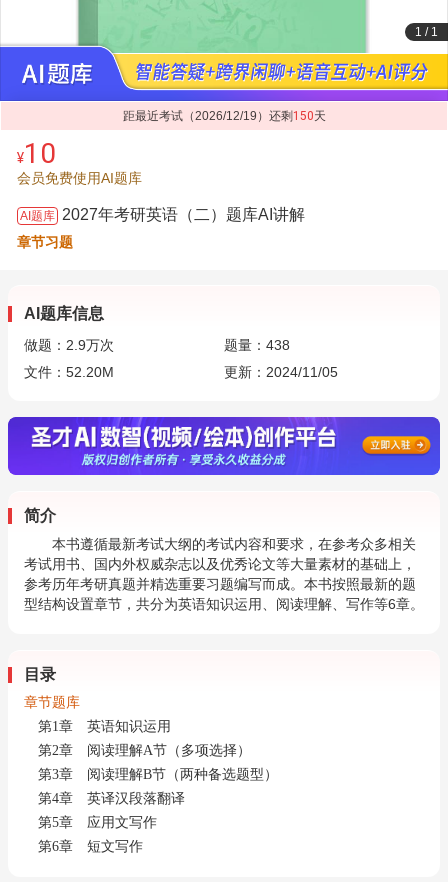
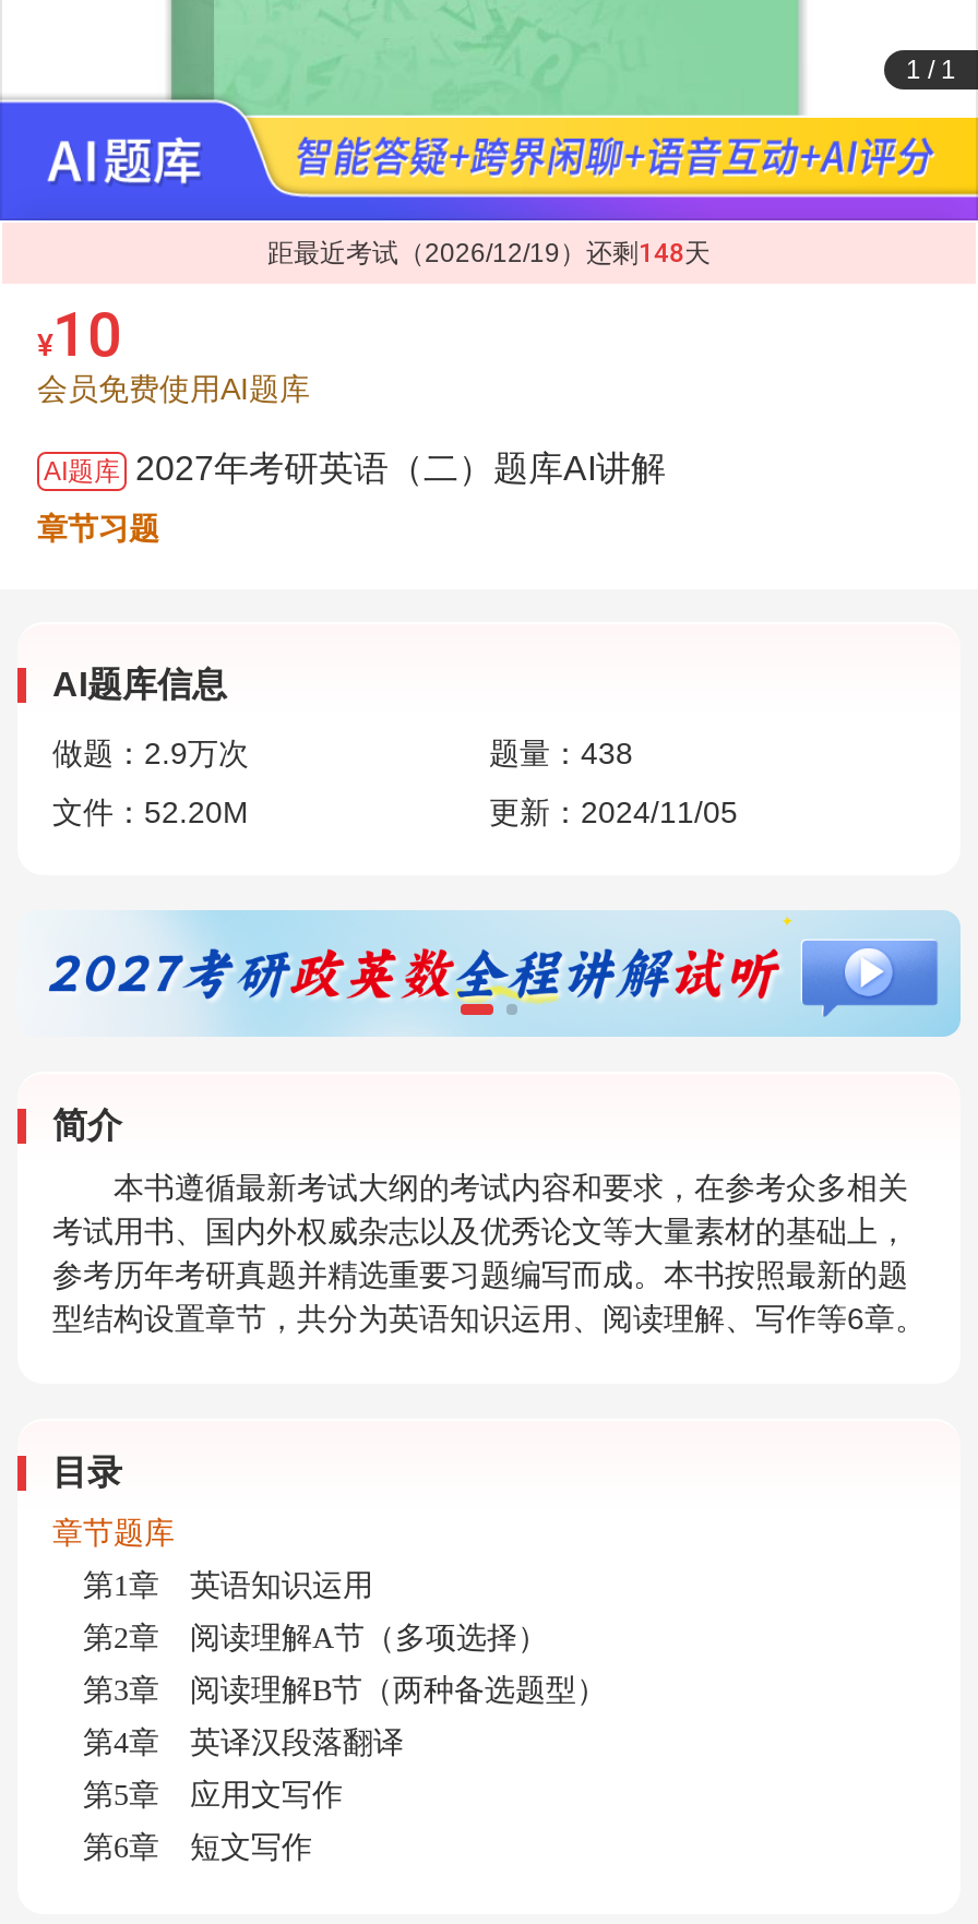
[122,109,325,123] 距最近考试（2026/12/19）还剩150天 -> [267,238,711,268] 距最近考试（2026/12/19）还剩148天
[7,416,441,476] [image] -> [17,910,961,1037] [image]

